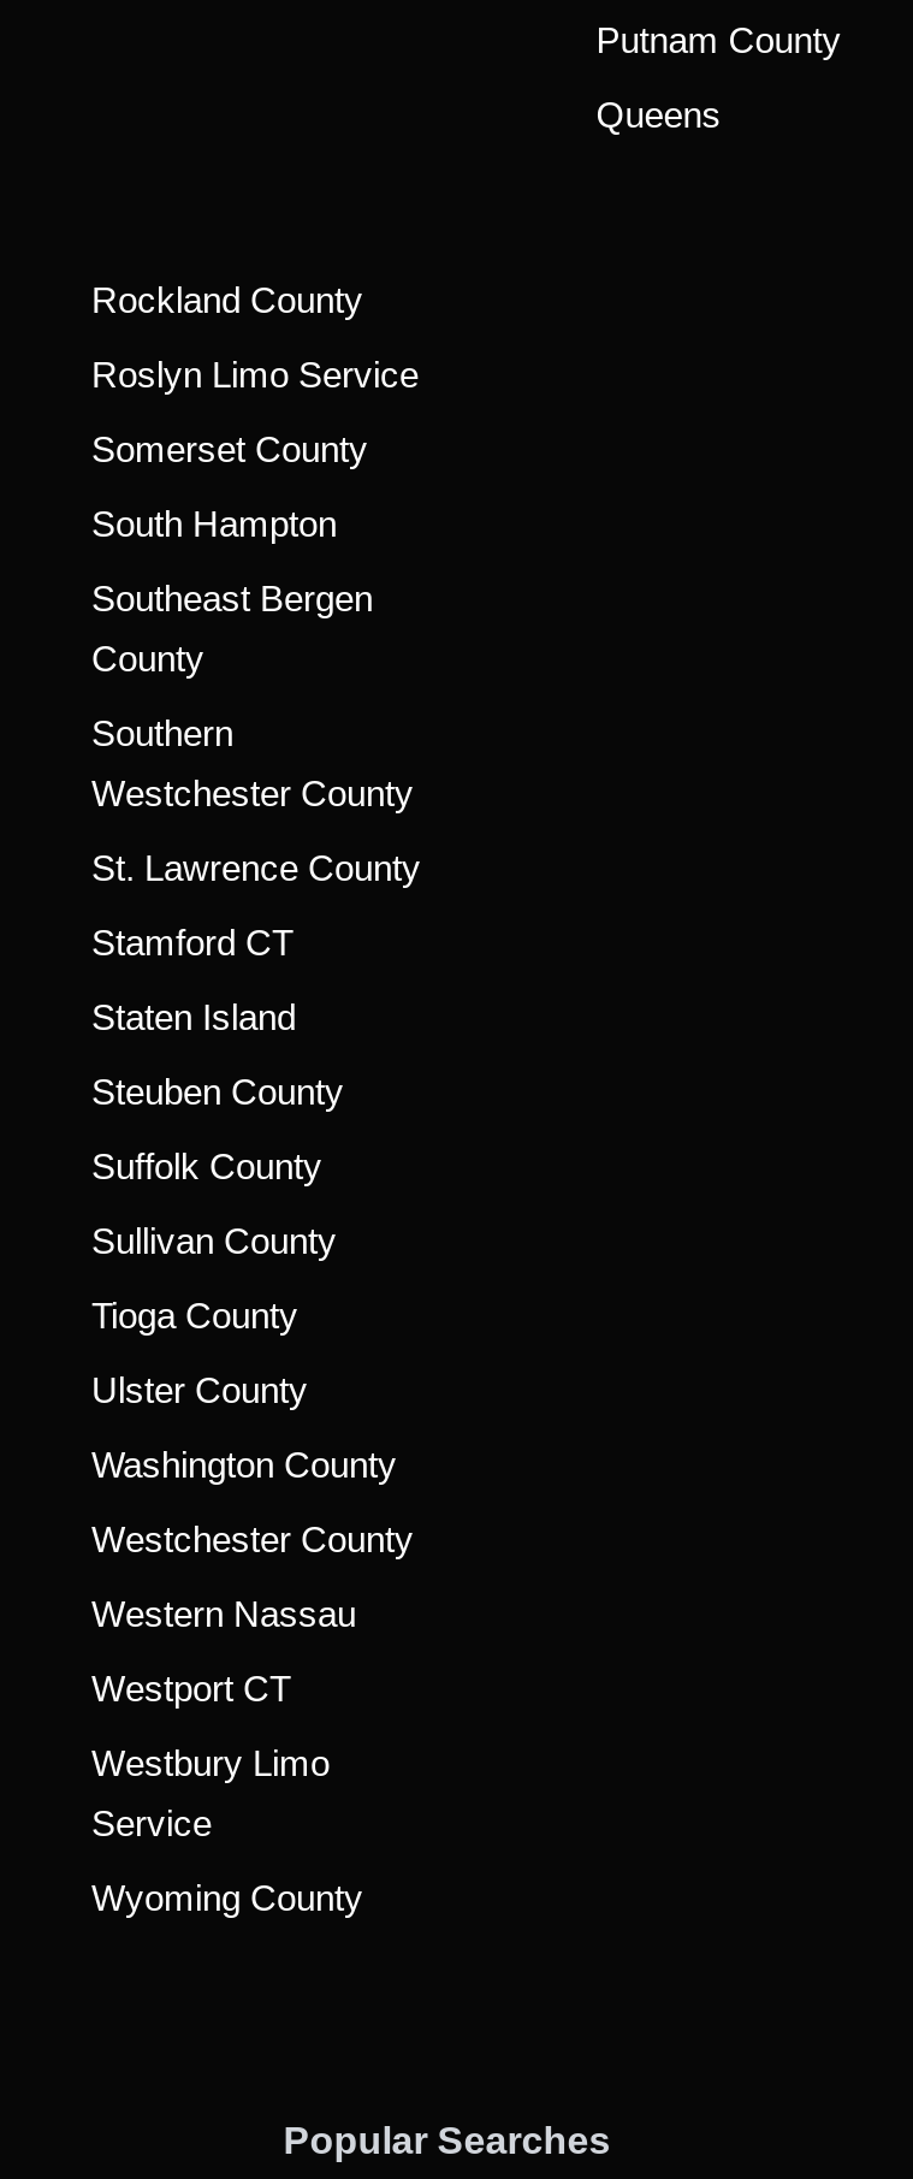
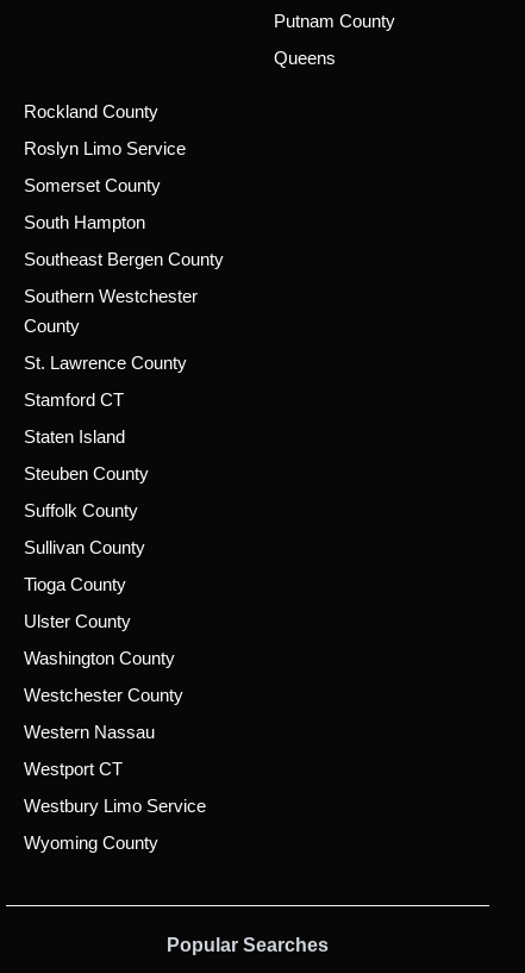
[91,578,373,619] Southeast Bergen -> [24,249,224,306] Southeast Bergen County | Southern Westchester
[91,713,414,814] Southern | Westchester County -> none

